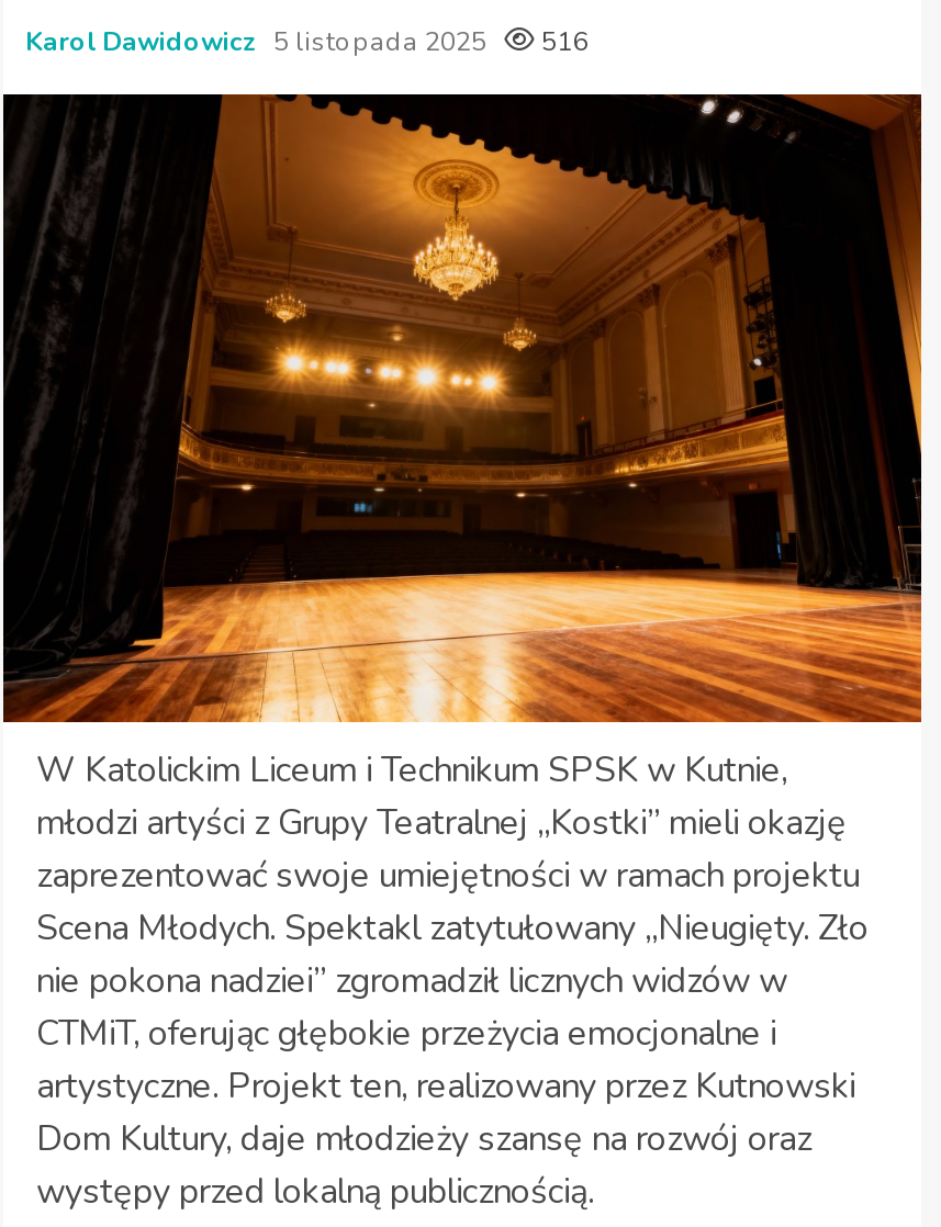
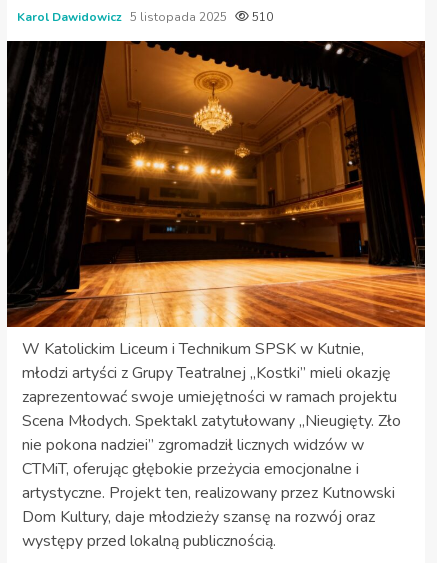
[25,24,587,59] Karol Dawidowicz 5 listopada 2025 516 -> [17,9,273,25] Karol Dawidowicz 5 listopada 2025 510

